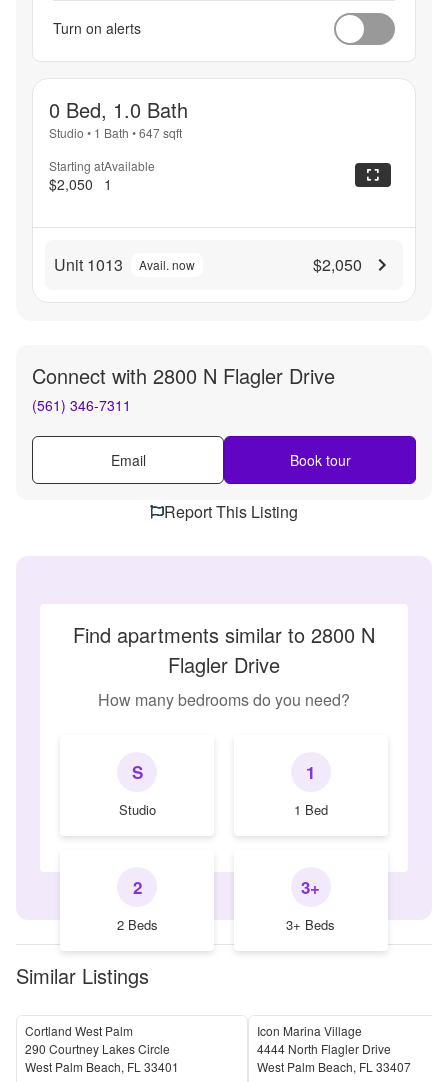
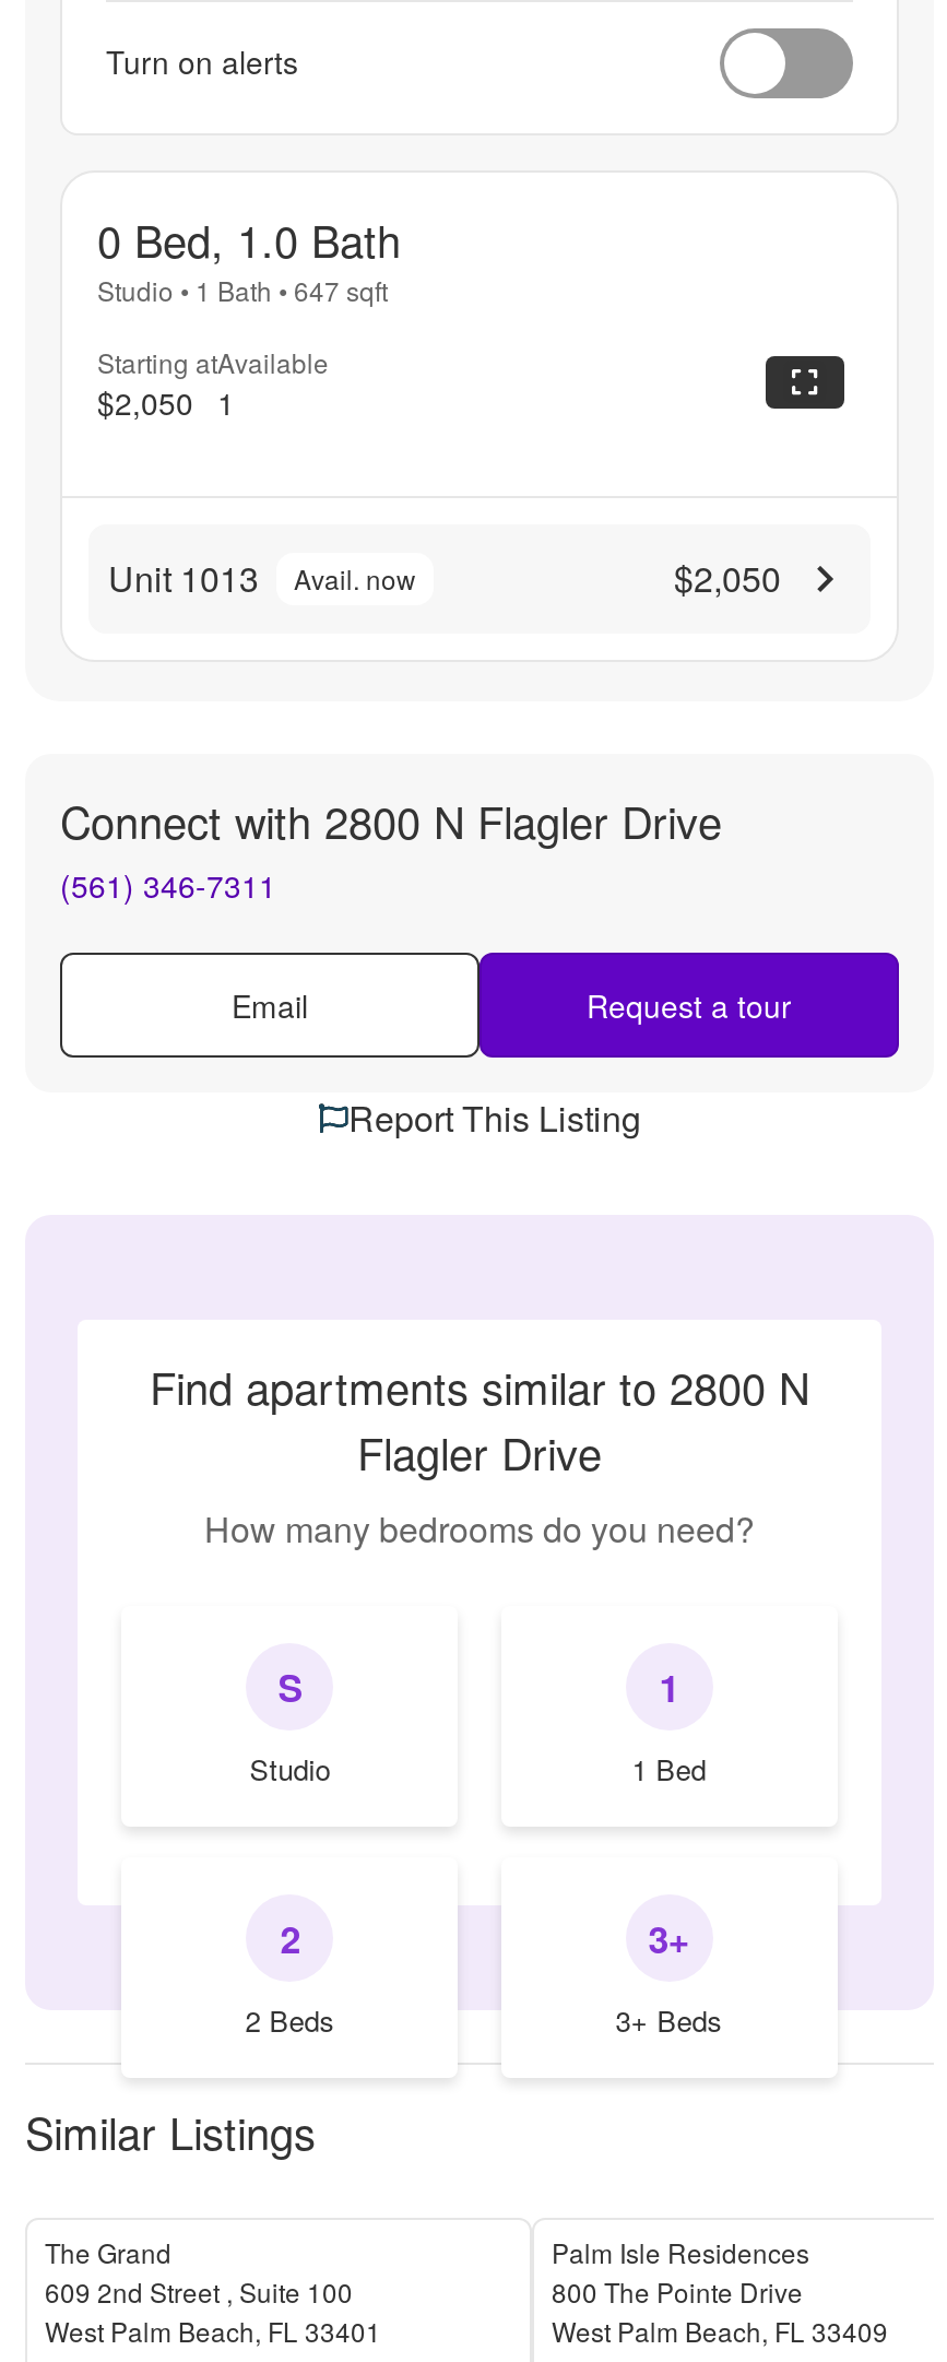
[289,450,350,470] Book tour -> [587,982,792,1026] Request a tour
[25,1022,170,1057] Cortland West Palm | 290 Courtney Lakes Circle -> [45,2232,353,2309] The Grand | 609 2nd Street , Suite 100
[257,1022,411,1075] Icon Marina Village | 4444 North Flagler Drive | West Palm Beach, FL 33407 -> [552,2232,888,2348] Palm Isle Residences | 800 The Pointe Drive | West Palm Beach, FL 33409

